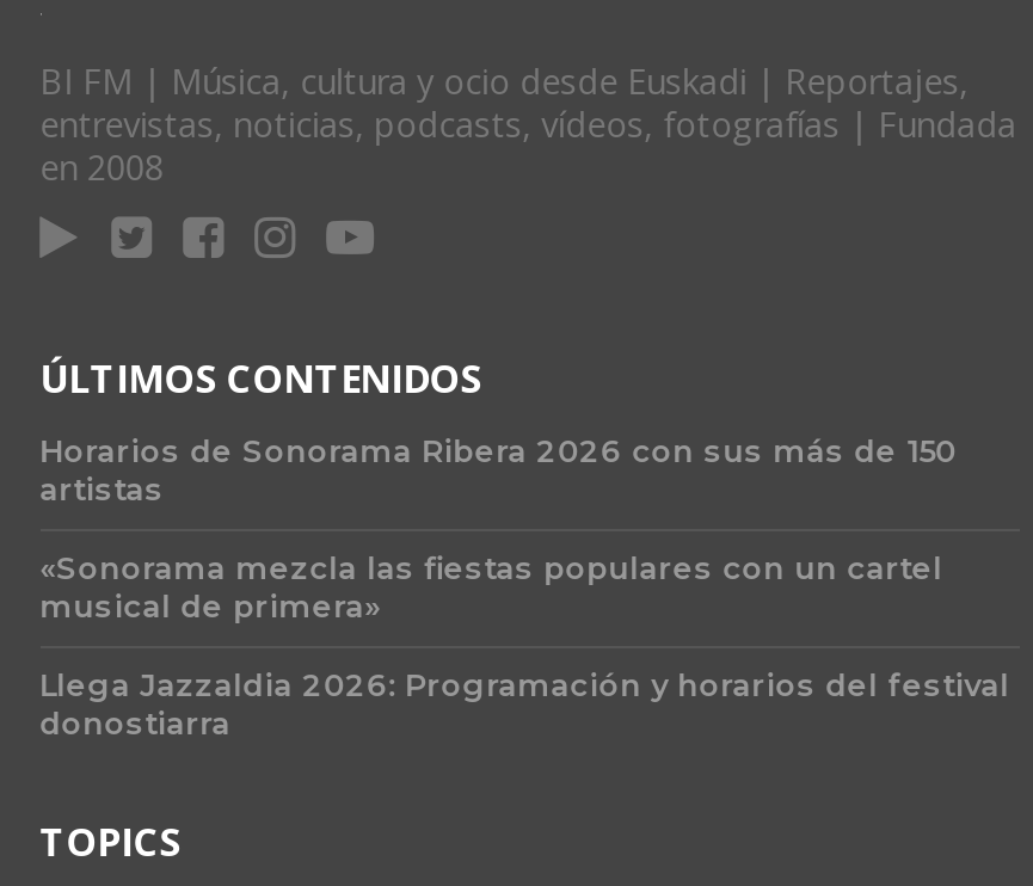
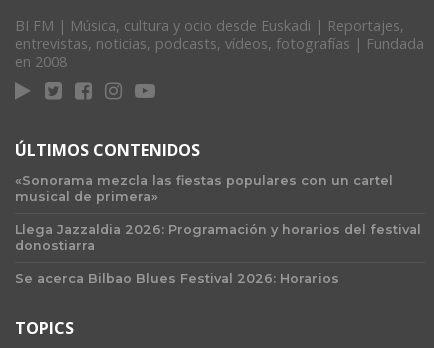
[40,435,957,509] Horarios de Sonorama Ribera 2026 con sus más de 150 | artistas -> none
moved [40,552,1010,743] -> [15,173,421,253]: «Sonorama mezcla las fiestas populares con un cartel | musical de primera» | Llega Jazzaldia 2026: Programación y horarios del festival | donostiarra
none -> [15,271,339,286] Se acerca Bilbao Blues Festival 2026: Horarios

